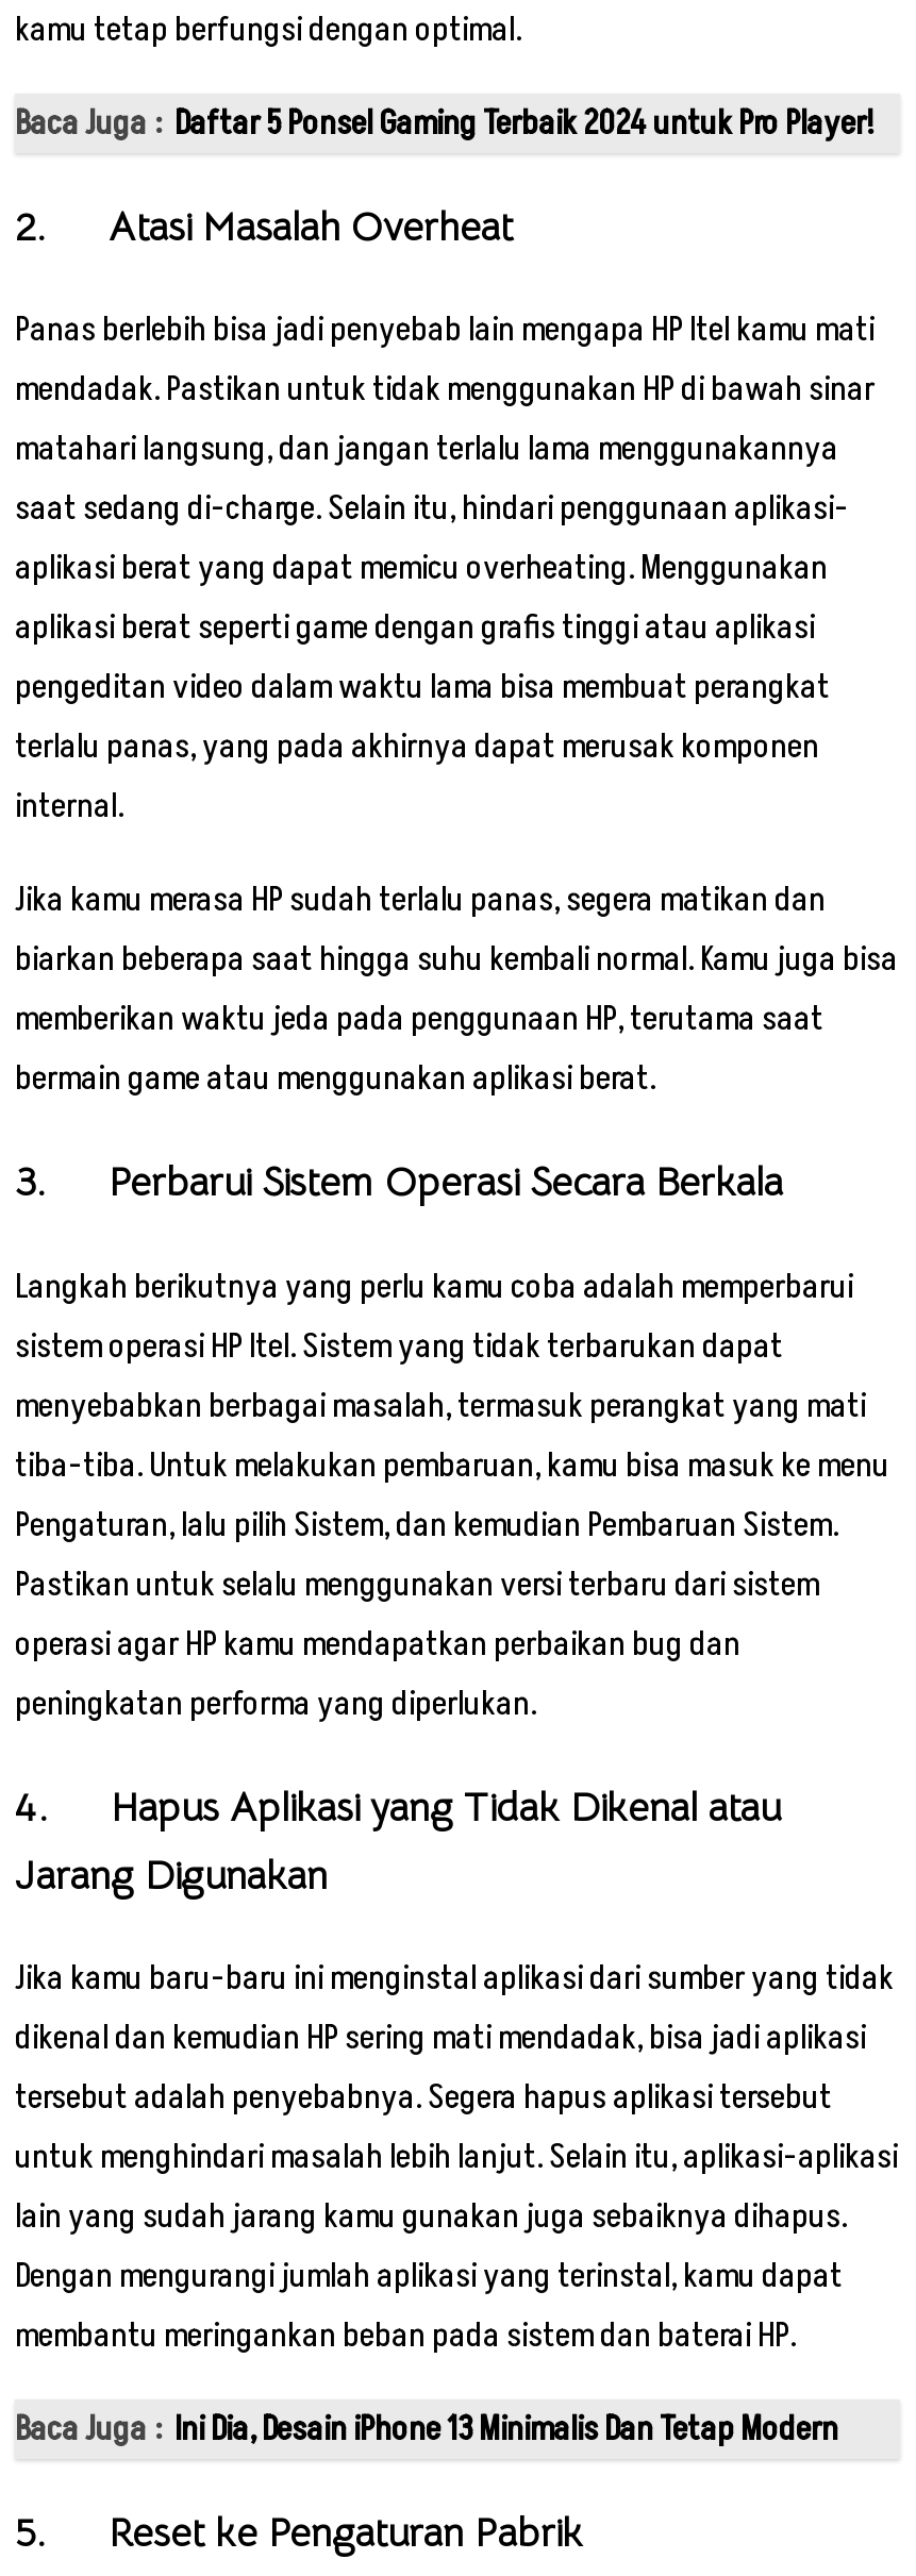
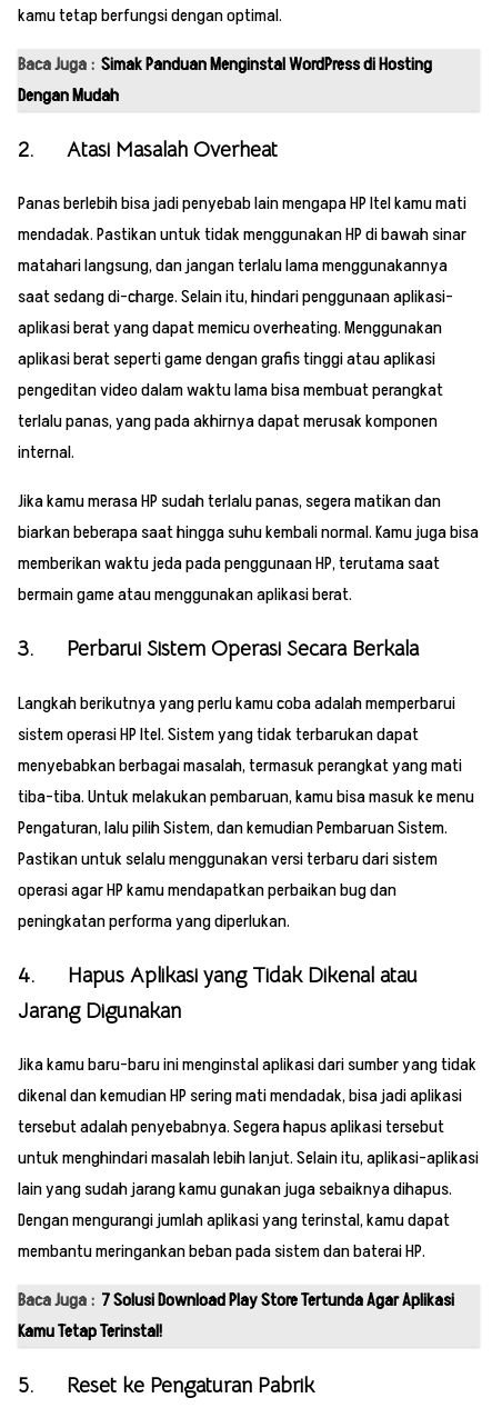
[15,100,872,147] Baca Juga : Daftar 5 Ponsel Gaming Terbaik 2024 untuk Pro Player! -> [18,52,432,108] Baca Juga : Simak Panduan Menginstal WordPress di Hosting | Dengan Mudah
[15,2407,845,2453] Baca Juga : Ini Dia, Desain iPhone 13 Minimalis Dan Tetap Modern -> [18,1288,454,1344] Baca Juga : 7 Solusi Download Play Store Tertunda Agar Aplikasi | Kamu Tetap Terinstal!

